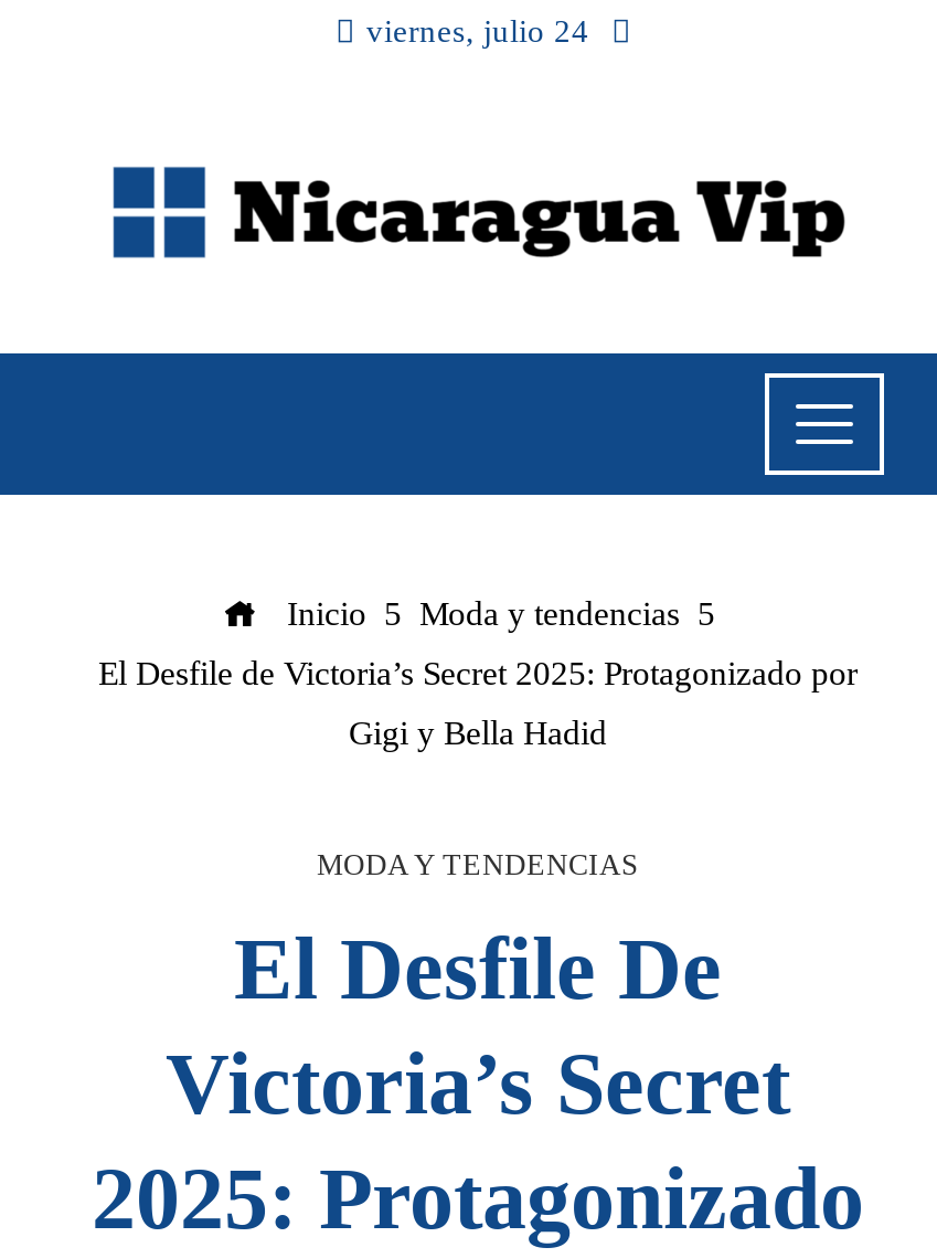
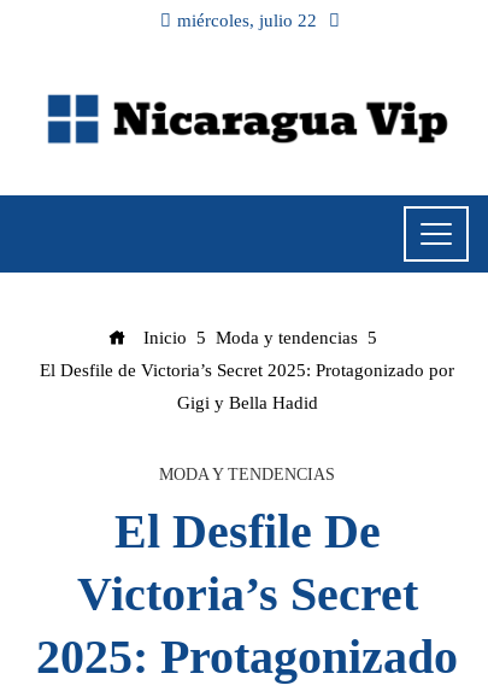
[366,13,589,49] viernes, julio 24 -> [177,11,317,30] miércoles, julio 22

